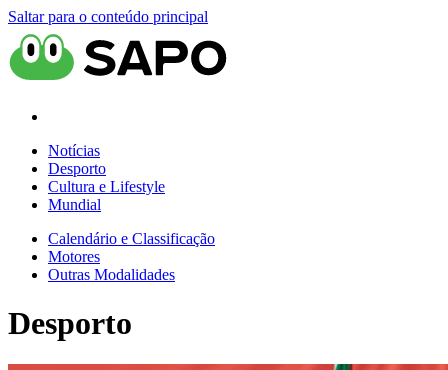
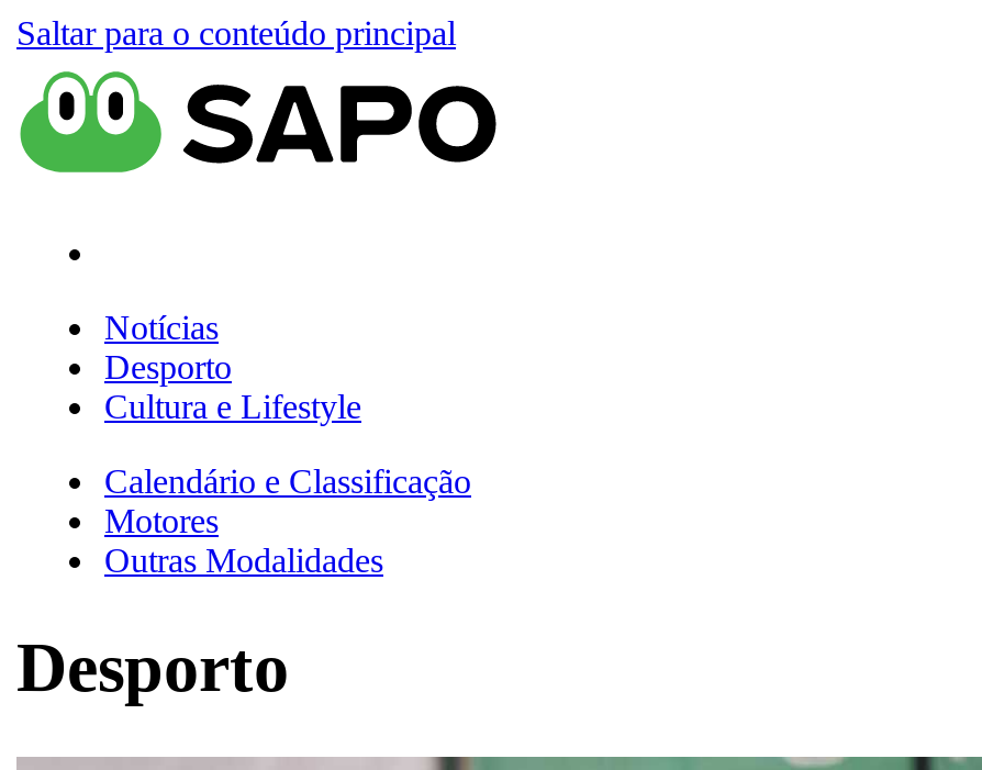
[48,196,101,213] Mundial -> none

